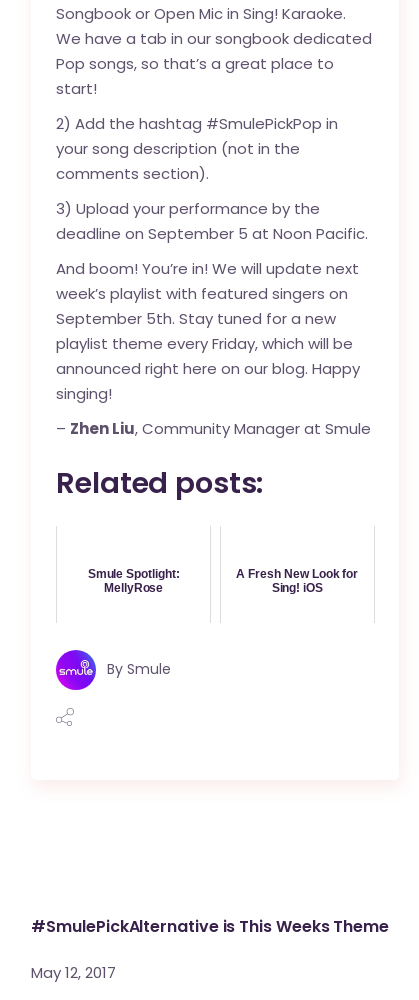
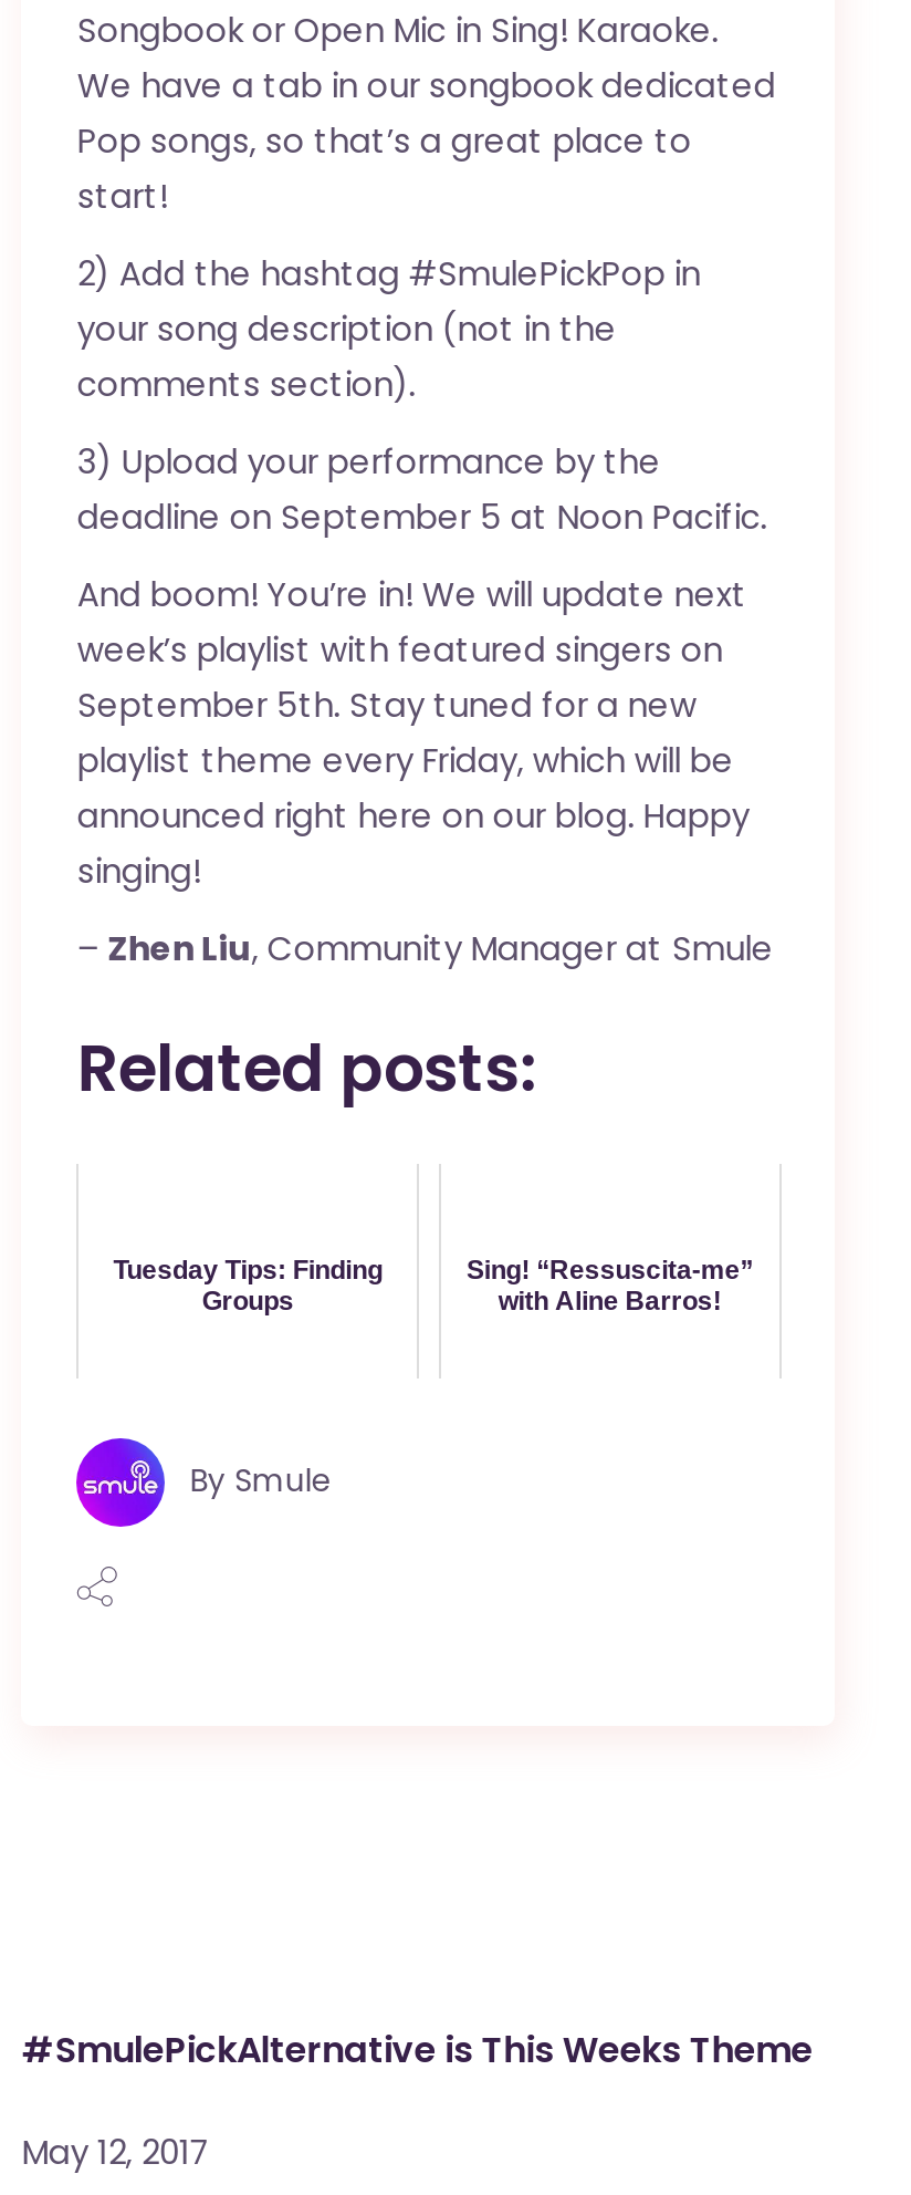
[88,567,180,595] Smule Spotlight: | MellyRose -> [113,1255,383,1317] Tuesday Tips: Finding | Groups
[236,567,358,595] A Fresh New Look for | Sing! iOS -> [466,1255,753,1317] Sing! “Ressuscita-me” | with Aline Barros!

